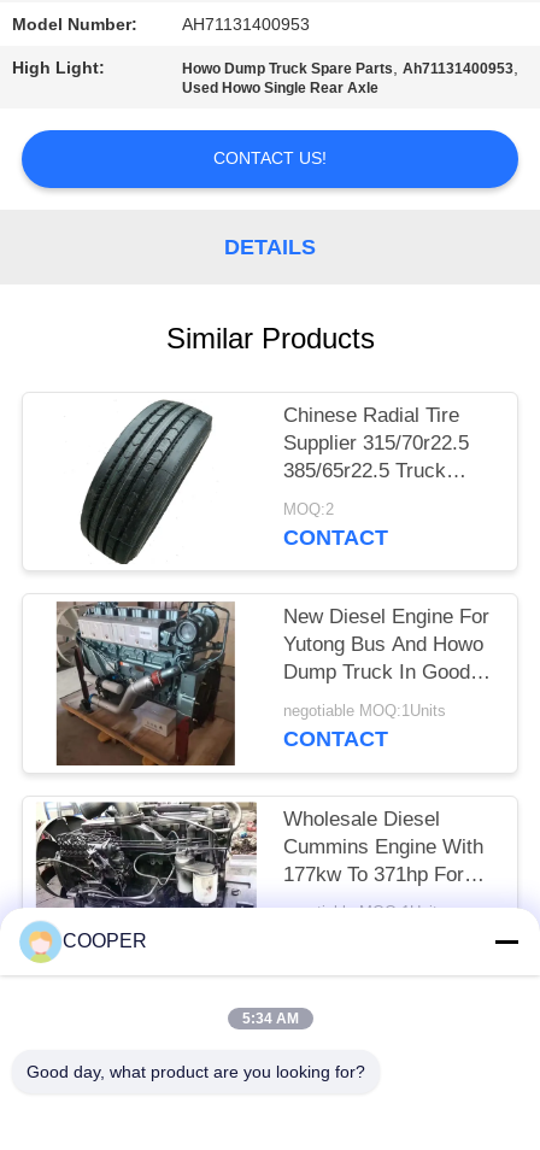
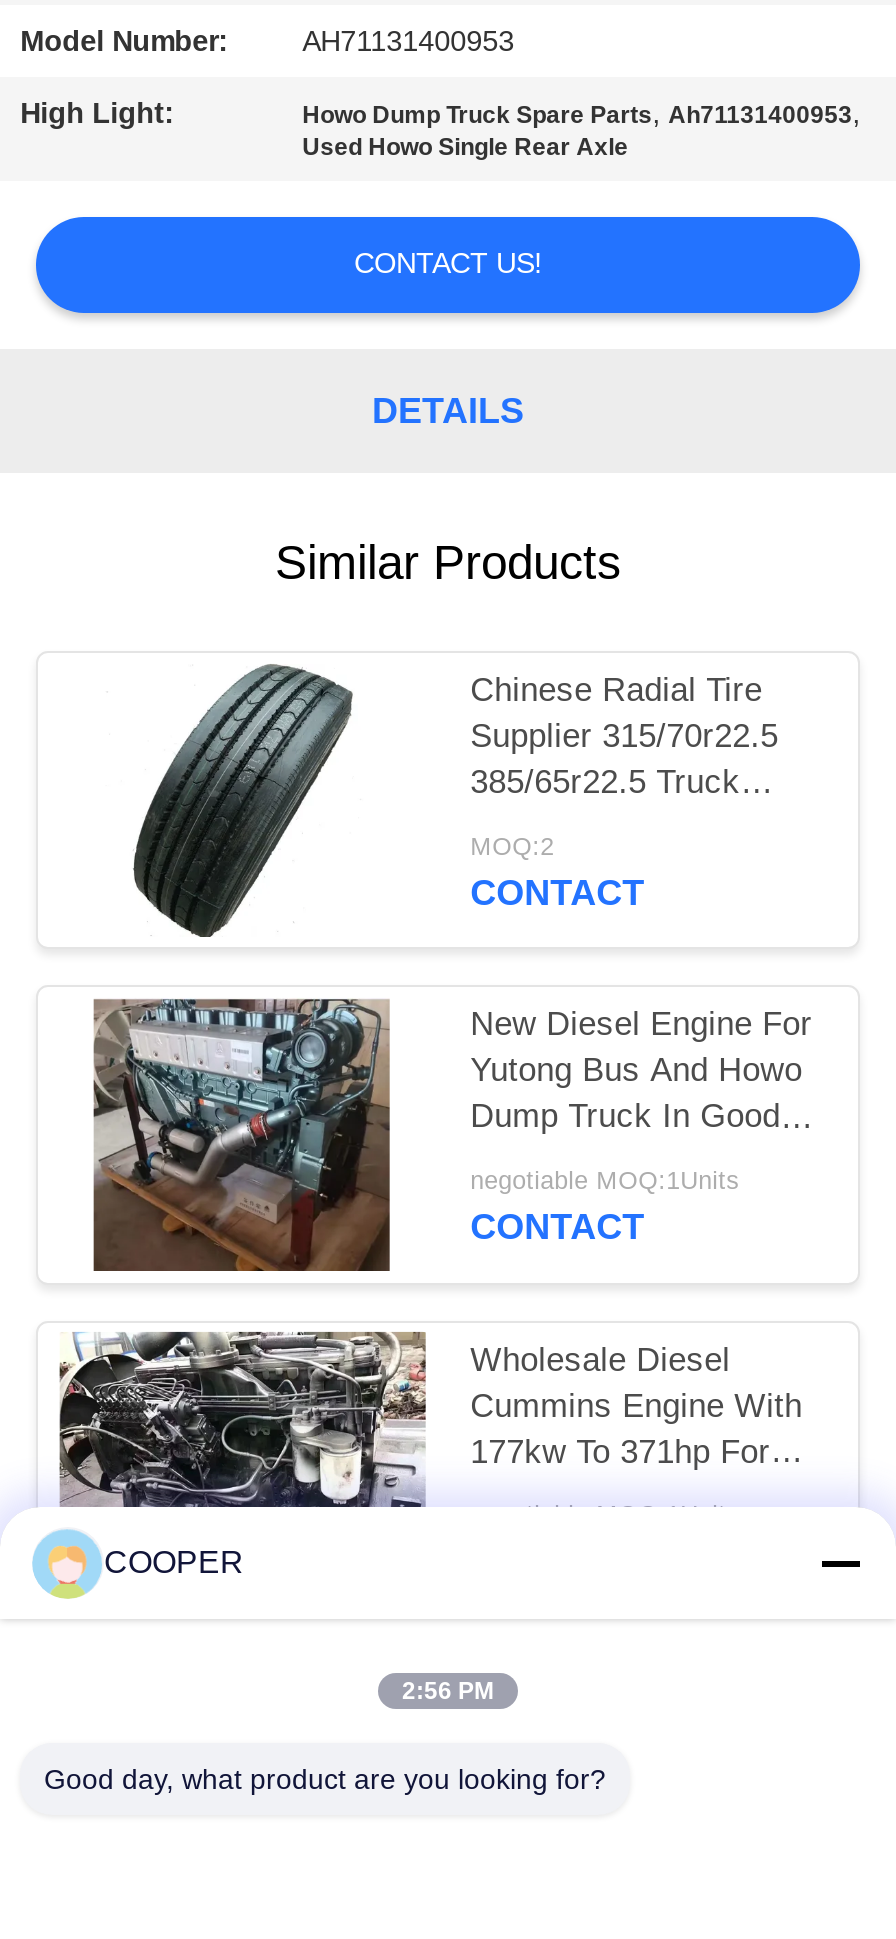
[242,1010,298,1027] 5:34 AM -> [402,1677,494,1705] 2:56 PM

